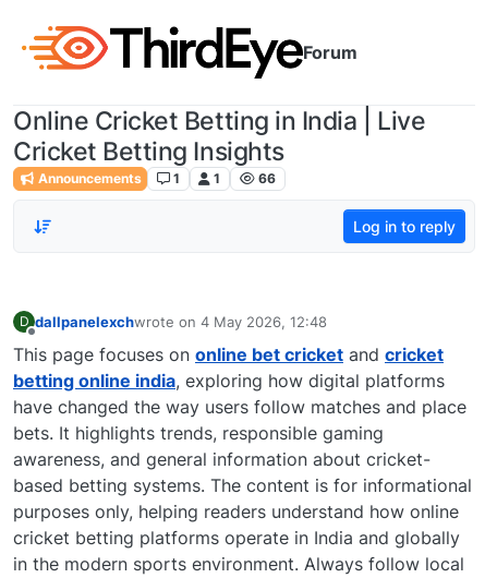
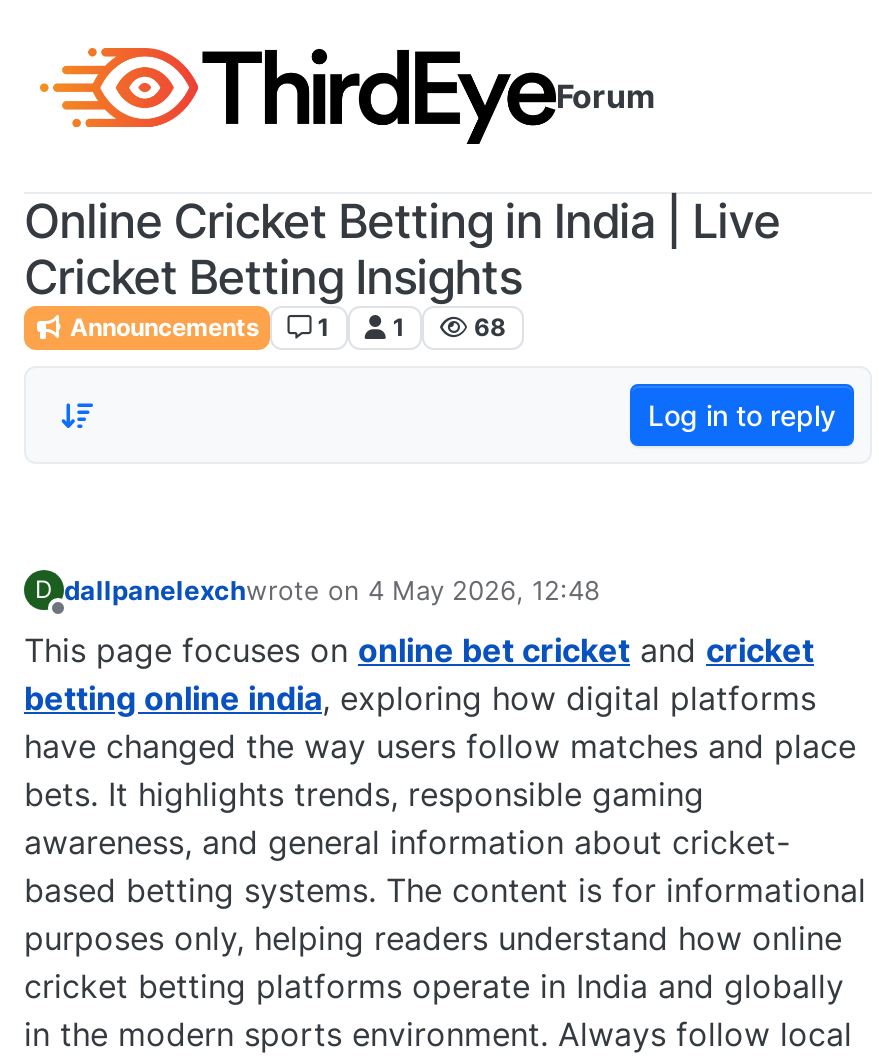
[258,170,276,187] 66 -> [474,312,506,342] 68

